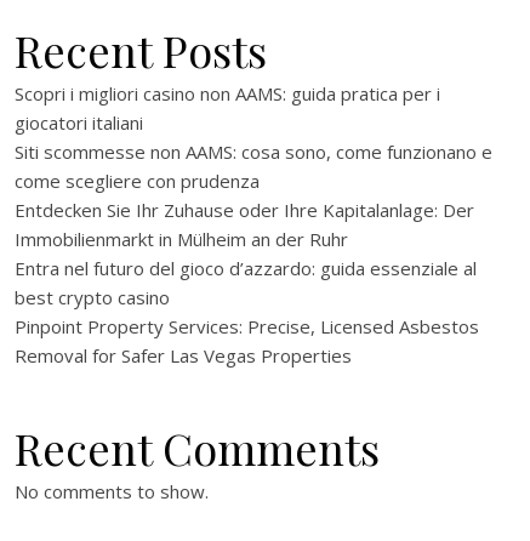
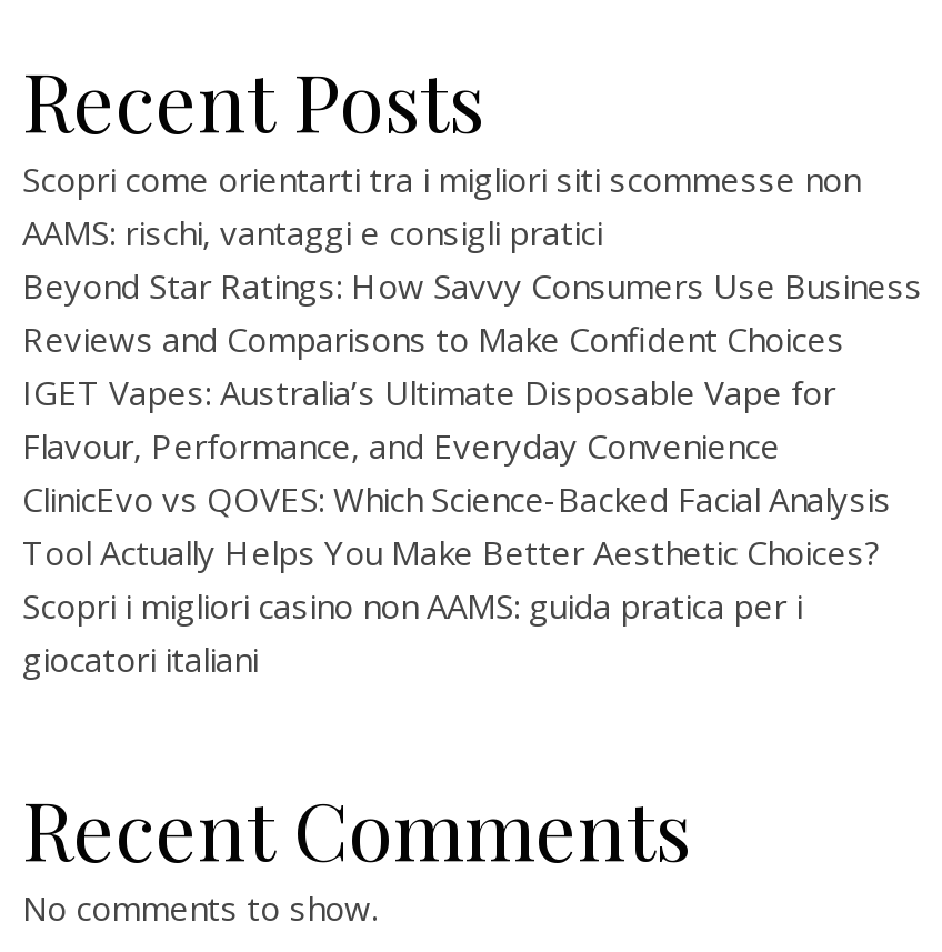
none -> [22,157,922,574] Scopri come orientarti tra i migliori siti scommesse non | AAMS: rischi, vantaggi e consigli pratici | Beyond Star Ratings: How Savvy Consumers Use Business | Reviews and Comparisons to Make Confident Choices | IGET Vapes: Australia’s Ultimate Disposable Vape for | Flavour, Performance, and Everyday Convenience | ClinicEvo vs QOVES: Which Science-Backed Facial Analysis | Tool Actually Helps You Make Better Aesthetic Choices?
moved [15,81,440,135] -> [22,583,802,681]: Scopri i migliori casino non AAMS: guida pratica per i | giocatori italiani
[15,139,492,368] Siti scommesse non AAMS: cosa sono, come funzionano e | come scegliere con prudenza | Entdecken Sie Ihr Zuhause oder Ihre Kapitalanlage: Der | Immobilienmarkt in Mülheim an der Ruhr | Entra nel futuro del gioco d’azzardo: guida essenziale al | best crypto casino | Pinpoint Property Services: Precise, Licensed Asbestos | Removal for Safer Las Vegas Properties -> none

